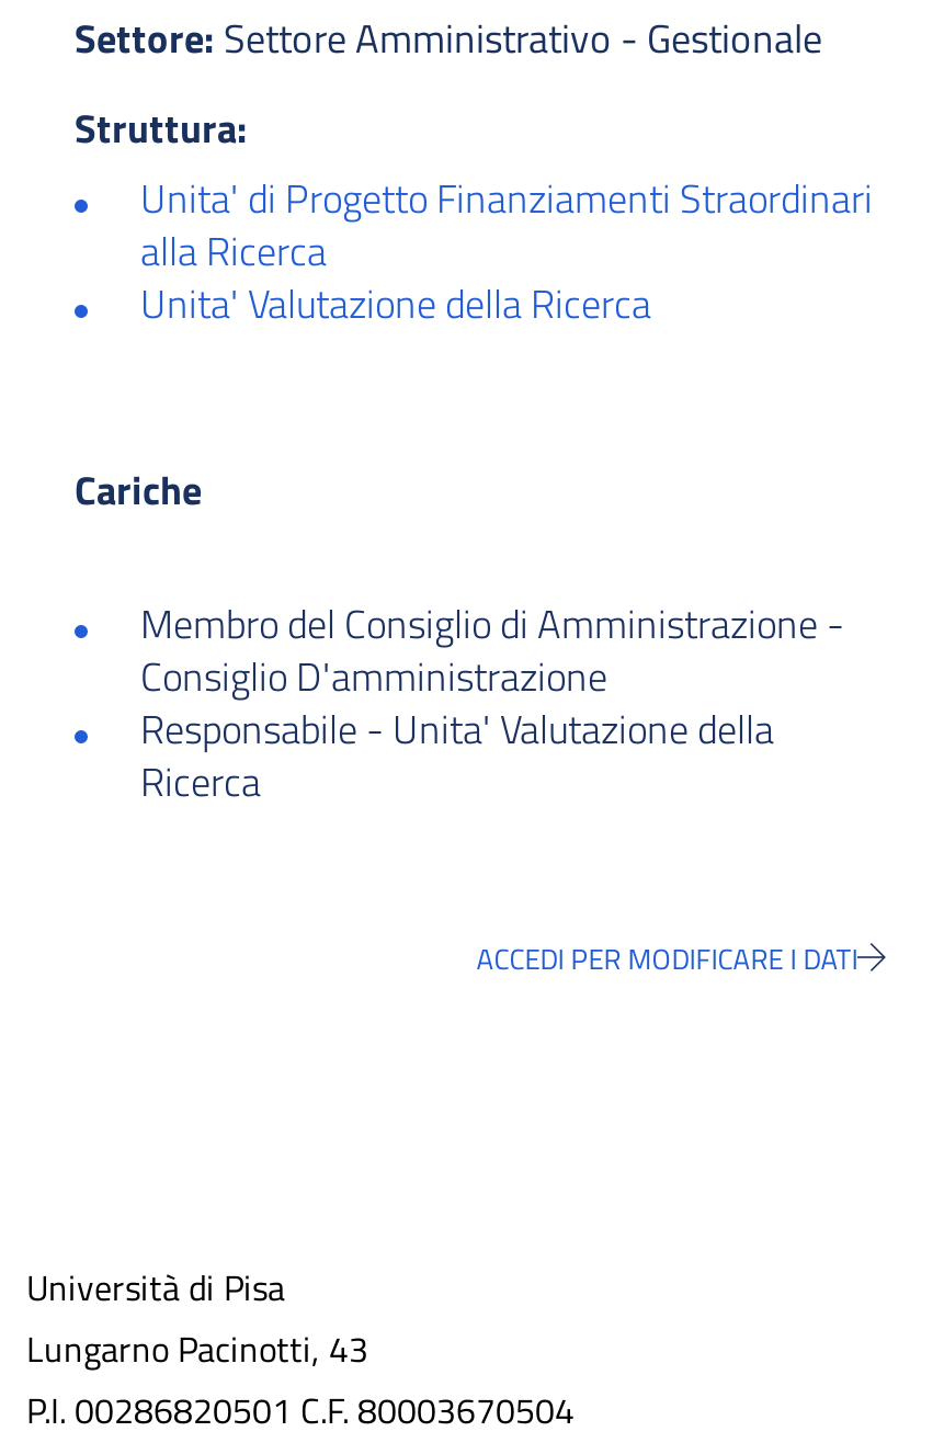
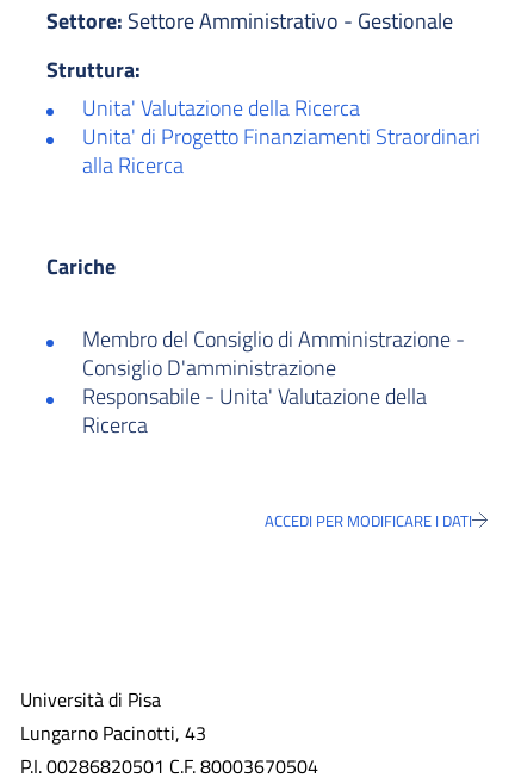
moved [140,168,873,280] -> [82,120,480,181]: Unita' di Progetto Finanziamenti Straordinari | alla Ricerca
moved [140,273,651,332] -> [82,91,360,123]: Unita' Valutazione della Ricerca

